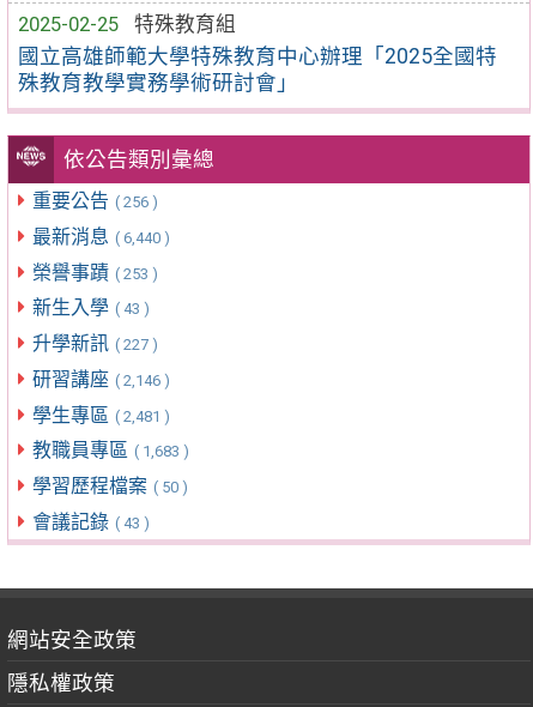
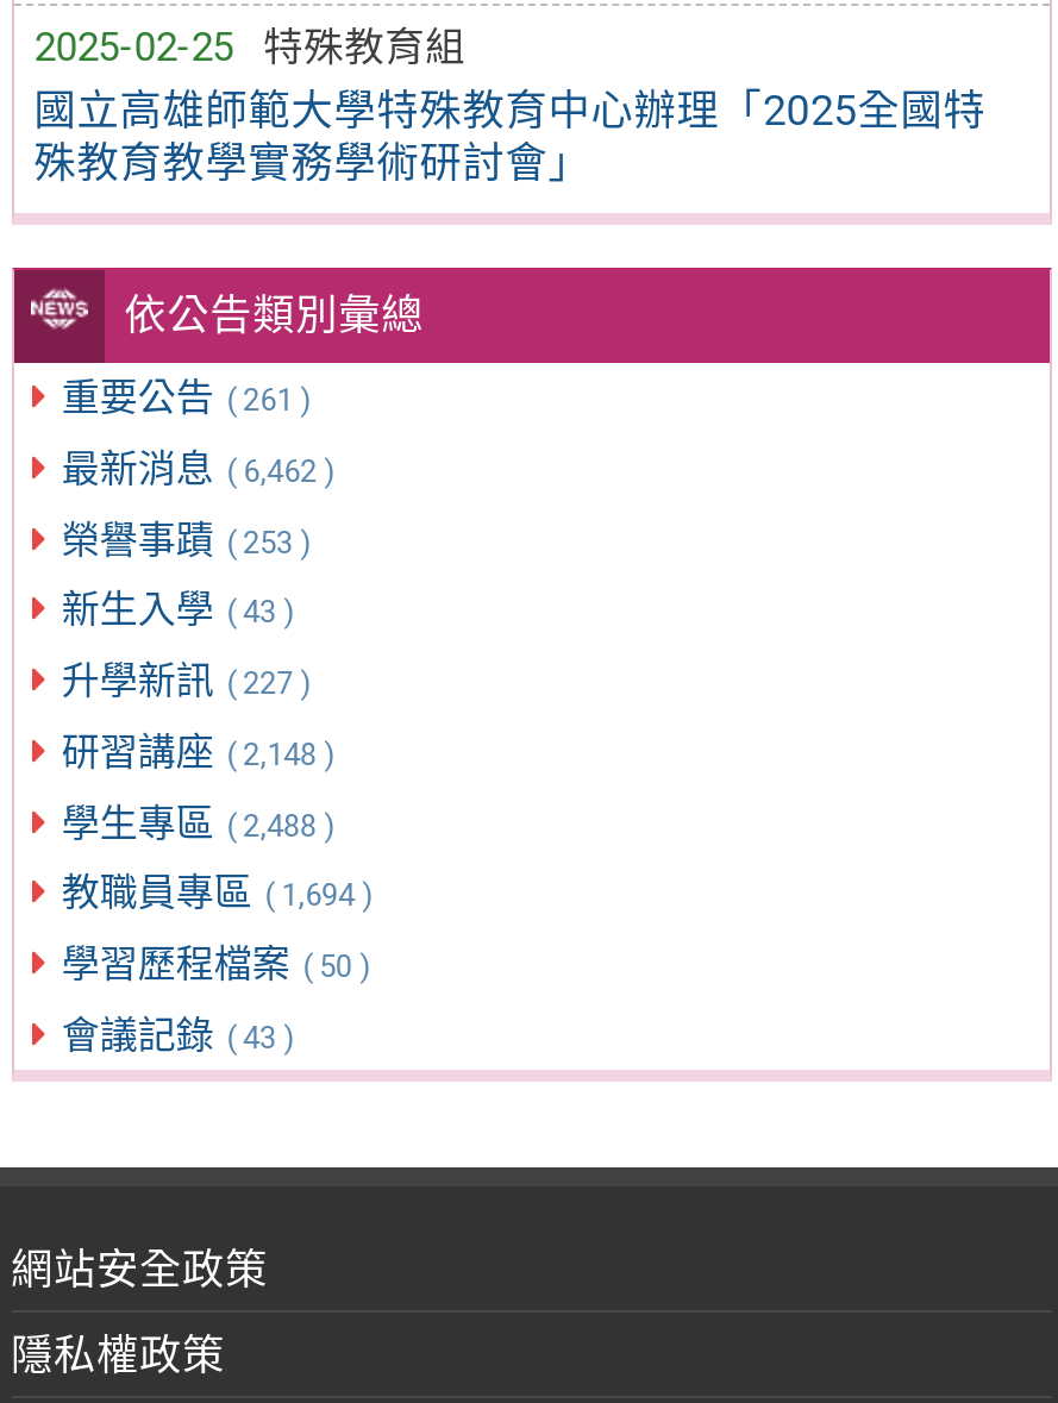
[32,189,158,212] 重要公告 ( 256 ) -> [62,375,312,420] 重要公告 ( 261 )
[32,225,170,248] 最新消息 ( 6,440 ) -> [62,446,336,491] 最新消息 ( 6,462 )
[32,368,170,391] 研習講座 ( 2,146 ) -> [62,729,336,774] 研習講座 ( 2,148 )
[32,403,170,426] 學生專區 ( 2,481 ) -> [62,800,336,845] 學生專區 ( 2,488 )
[32,439,189,462] 教職員專區 ( 1,683 ) -> [62,871,374,916] 教職員專區 ( 1,694 )

